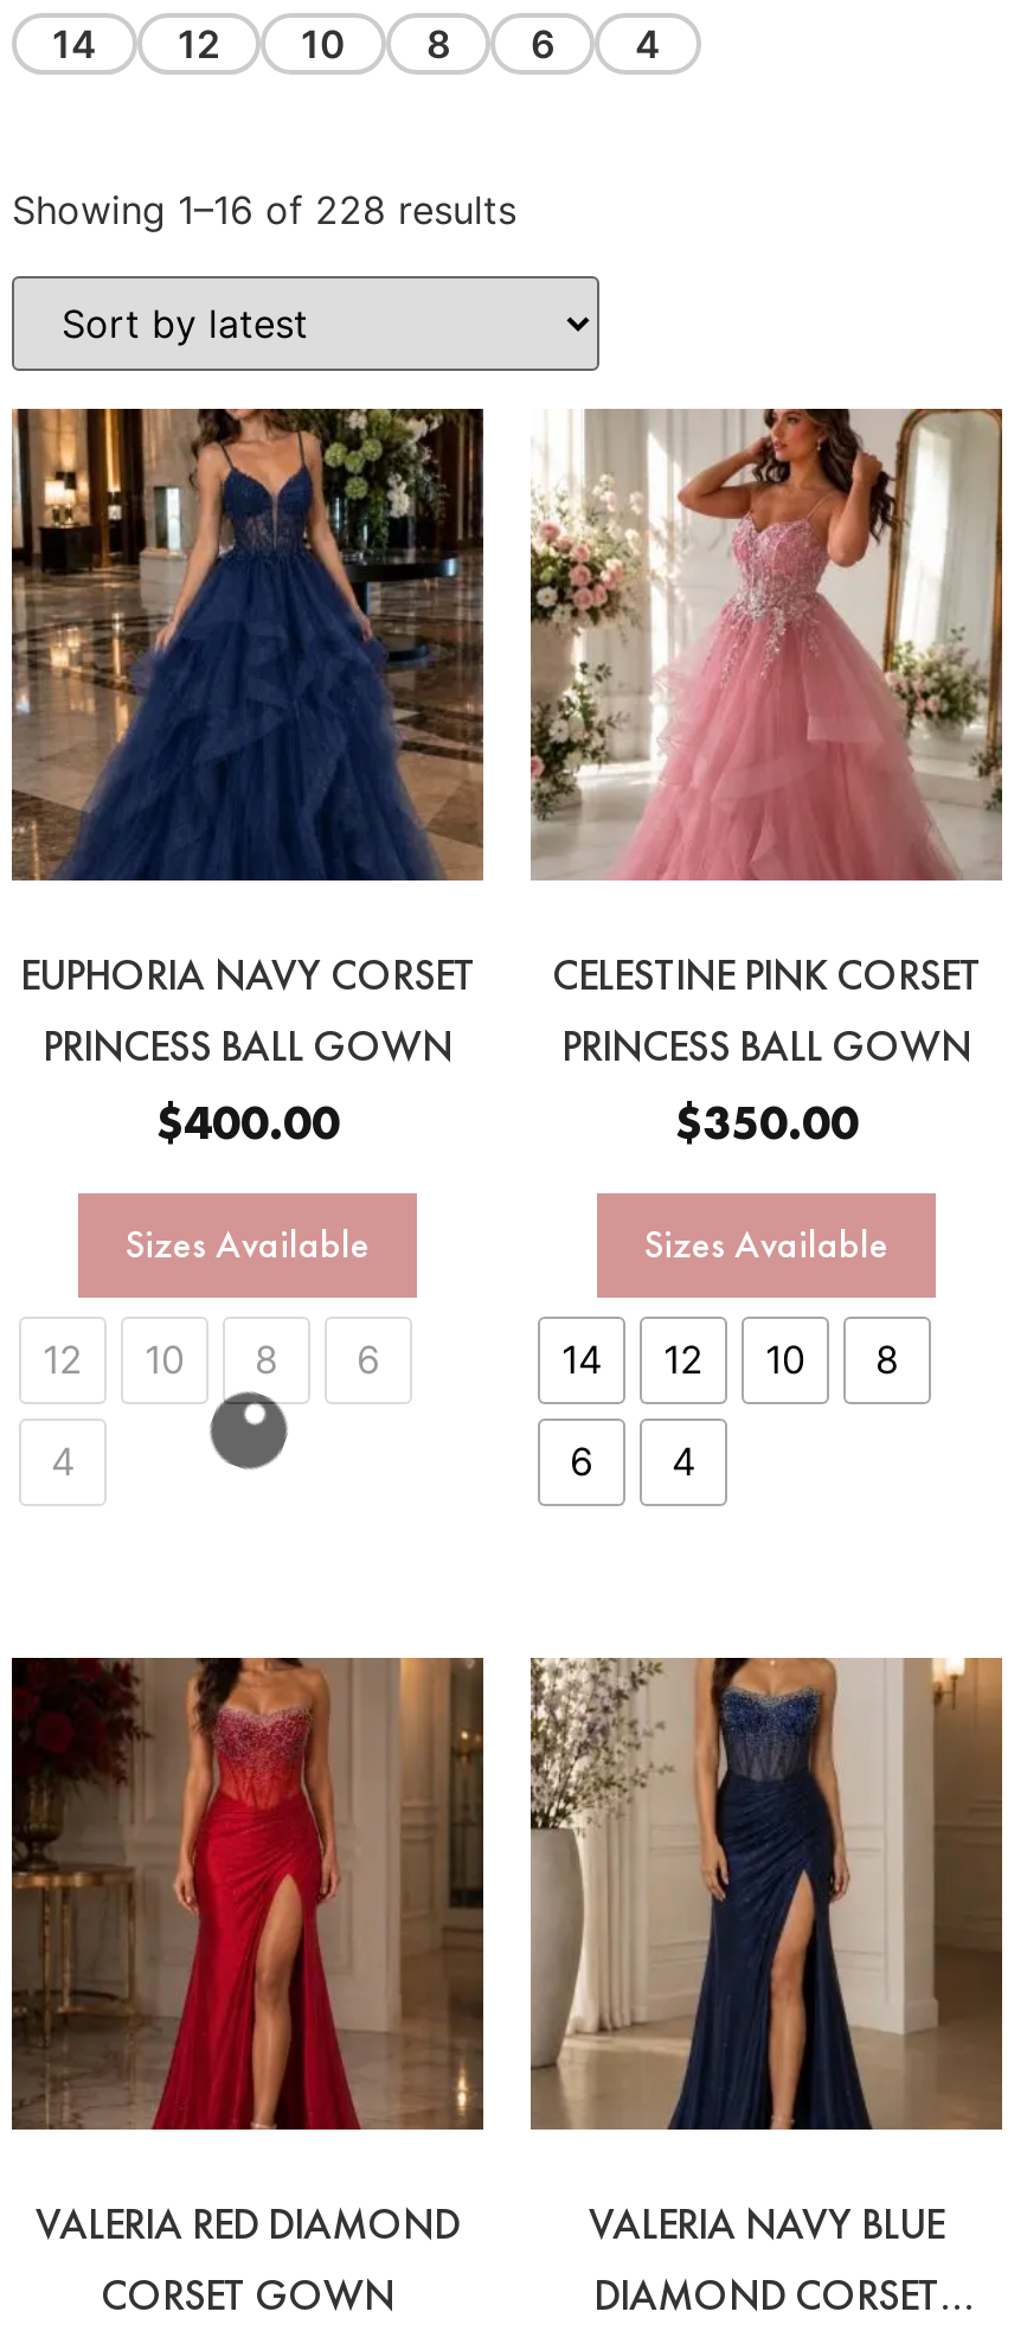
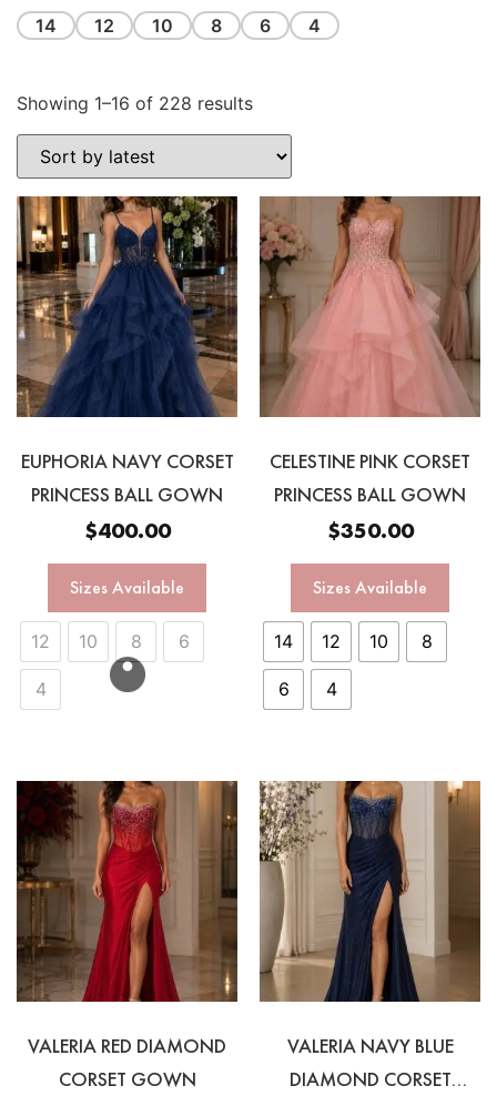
[531,406,1002,878] [image] -> [258,195,480,417] [image]

